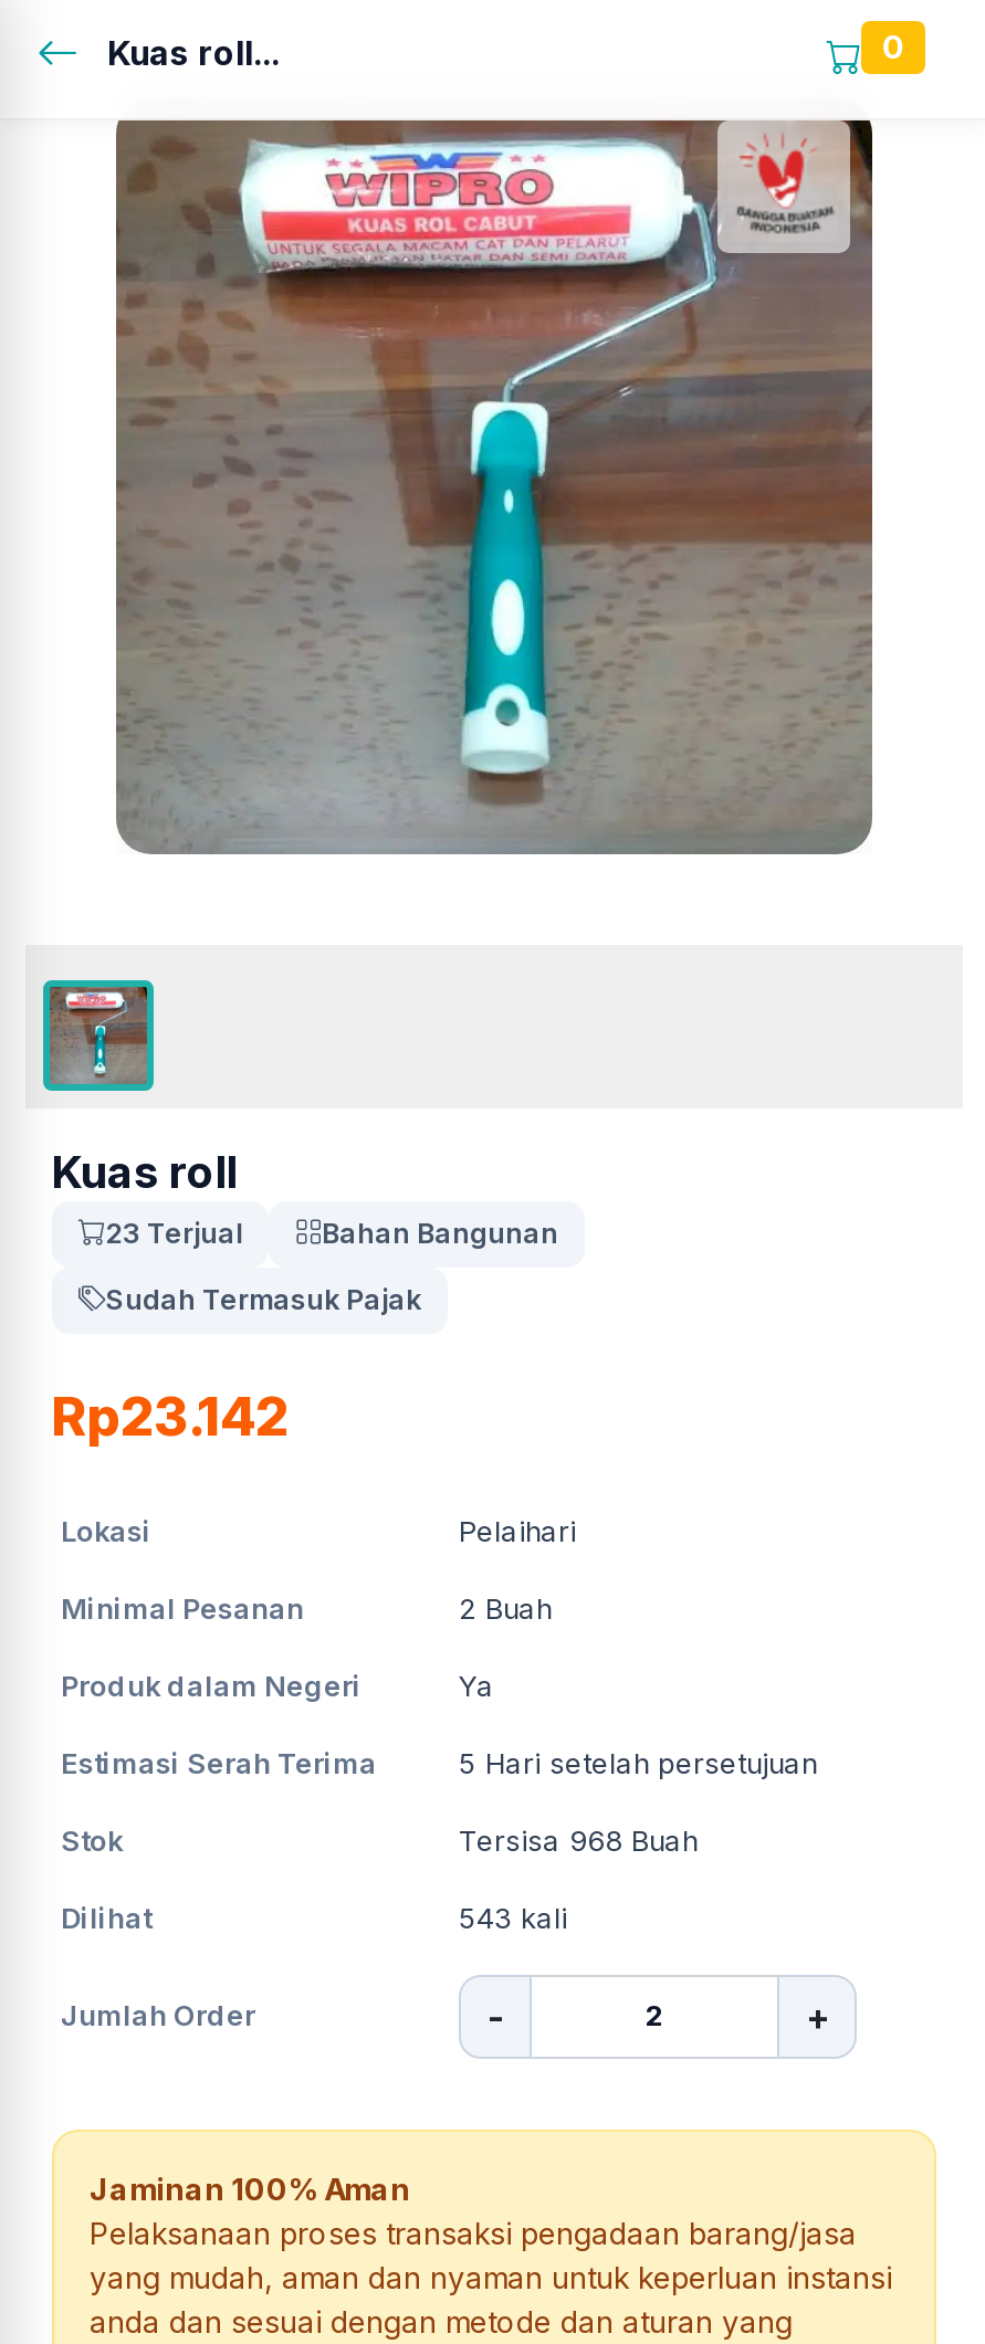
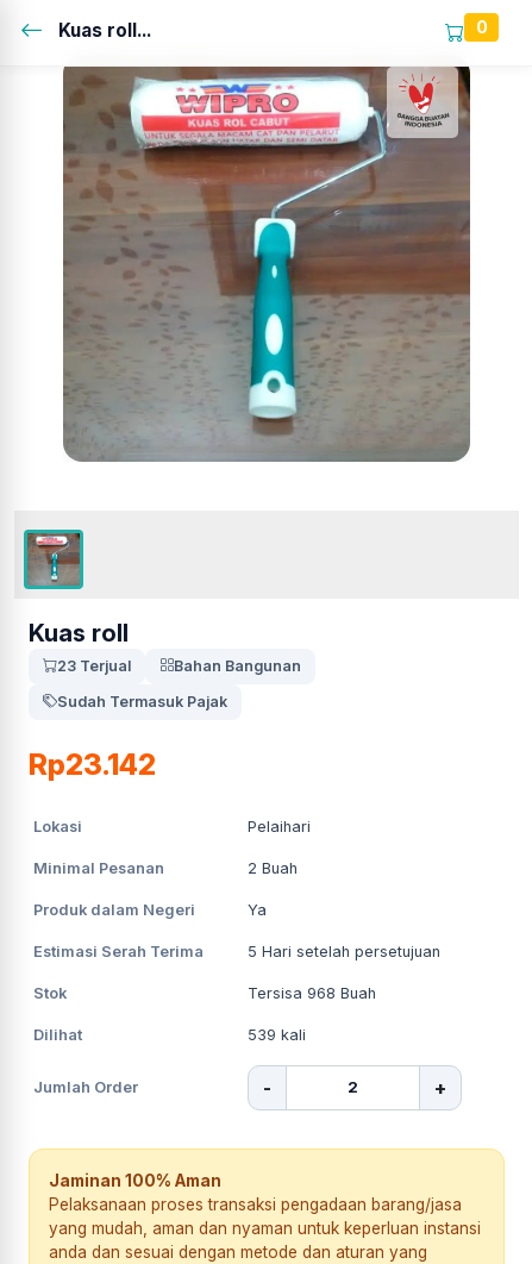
[459,1901,567,1934] 543 kali -> [248,1025,306,1043] 539 kali

